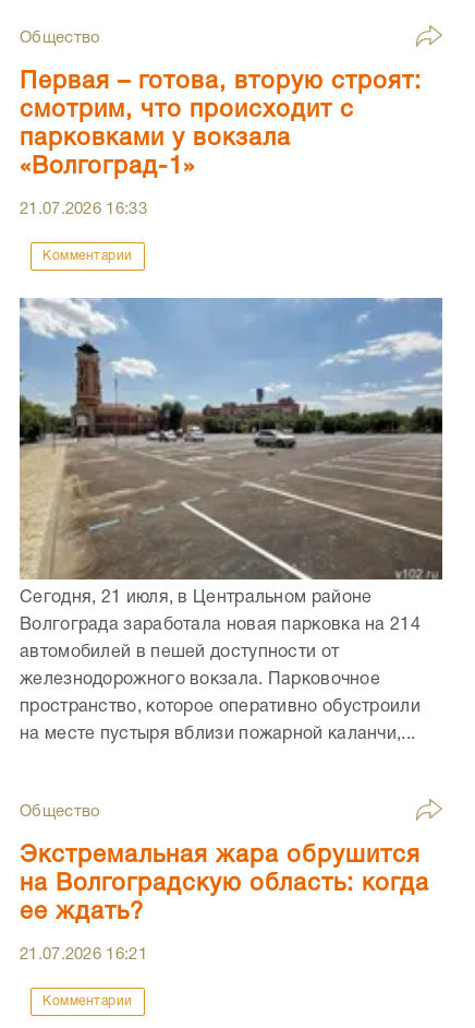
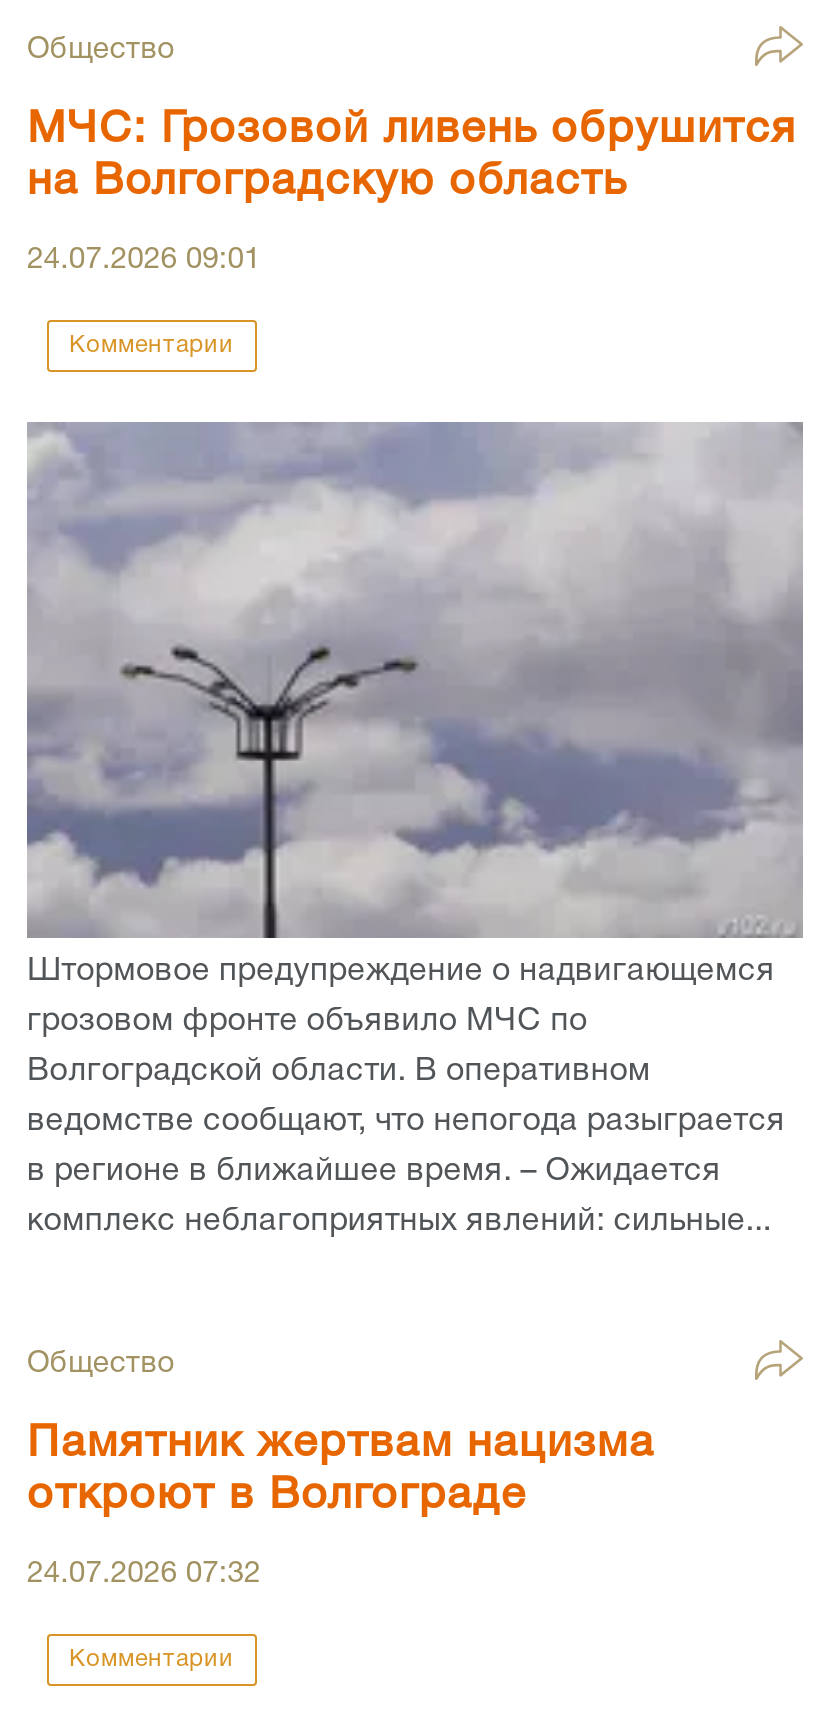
[20,71,422,178] Первая – готова, вторую строят: | смотрим, что происходит с | парковками у вокзала | «Волгоград-1» -> [27,111,797,203] МЧС: Грозовой ливень обрушится | на Волгоградскую область
[20,202,147,218] 21.07.2026 16:33 -> [27,247,261,275] 24.07.2026 09:01
[19,298,443,606] [image] | Сегодня, 21 июля, в Центральном районе -> [25,422,805,987] [image] | Штормовое предупреждение о надвигающемся
[20,618,420,633] Волгограда заработала новая парковка на 214 -> [27,1009,588,1037] грозовом фронте объявило МЧС по
[20,645,339,661] автомобилей в пешей доступности от -> [27,1059,651,1087] Волгоградской области. В оперативном
[20,673,380,688] железнодорожного вокзала. Парковочное -> [27,1109,785,1137] ведомстве сообщают, что непогода разыграется
[20,700,420,715] пространство, которое оперативно обустроили -> [27,1159,721,1187] в регионе в ближайшее время. – Ожидается
[20,727,415,743] на месте пустыря вблизи пожарной каланчи,... -> [27,1209,771,1237] комплекс неблагоприятных явлений: сильные...
[20,845,429,924] Экстремальная жара обрушится | на Волгоградскую область: когда | ее ждать? -> [27,1425,655,1517] Памятник жертвам нацизма | откроют в Волгограде
[20,948,147,963] 21.07.2026 16:21 -> [27,1561,261,1589] 24.07.2026 07:32

